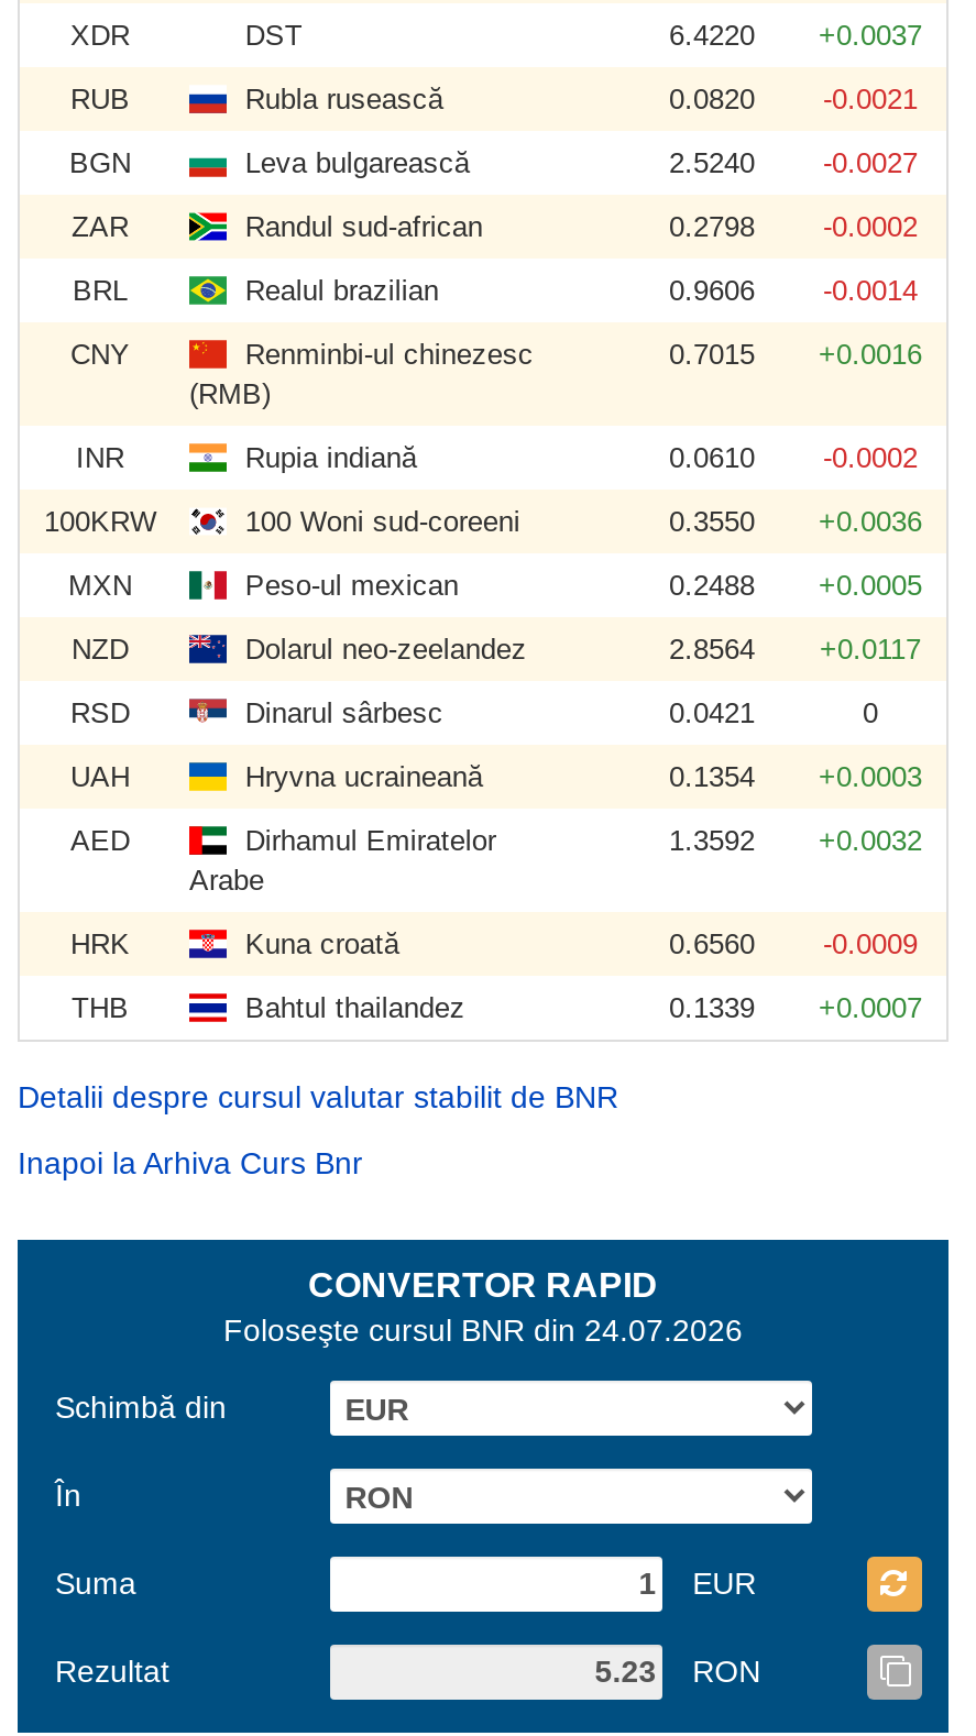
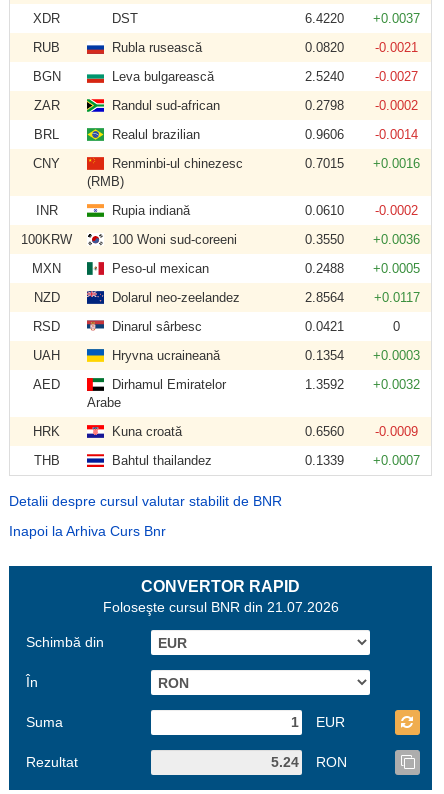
[223,1312,743,1348] Foloseşte cursul BNR din 24.07.2026 -> [102,599,338,615] Foloseşte cursul BNR din 21.07.2026

